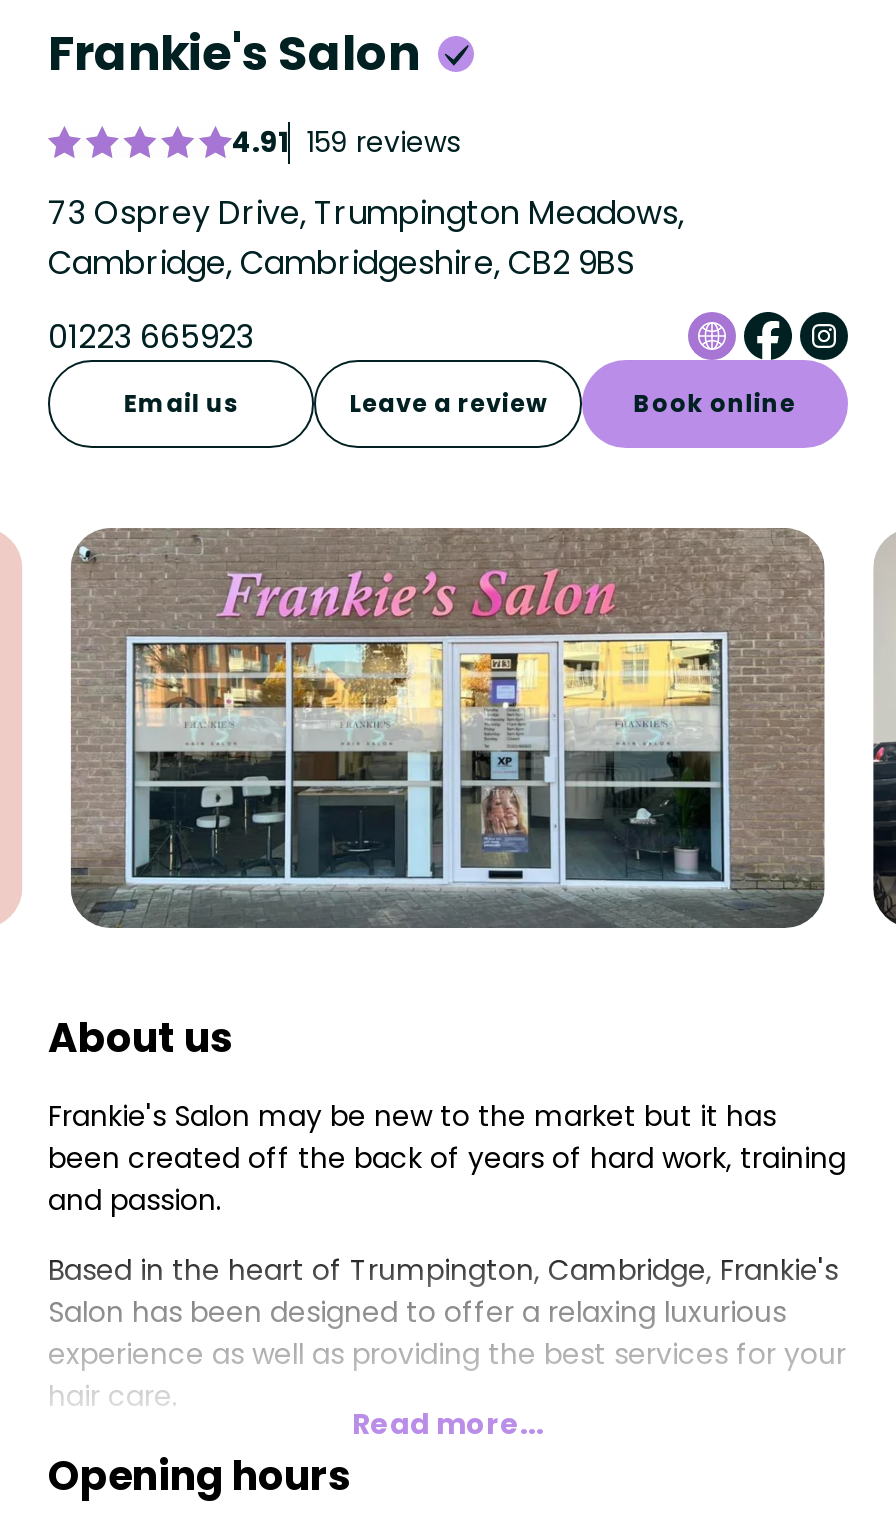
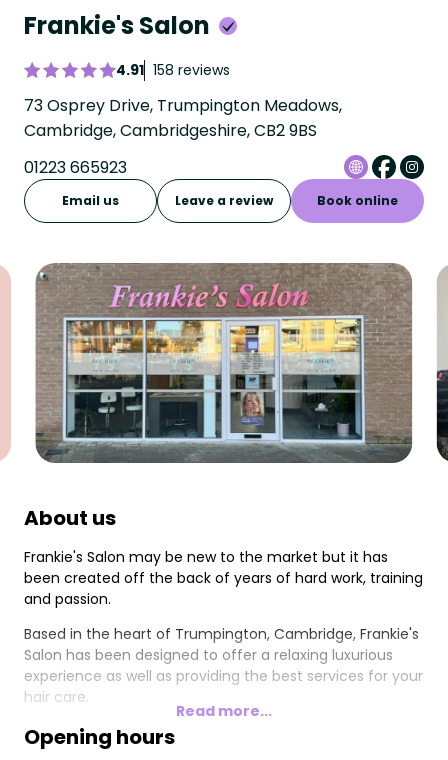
[232,122,460,162] 4.91 159 reviews -> [116,60,230,80] 4.91 158 reviews

